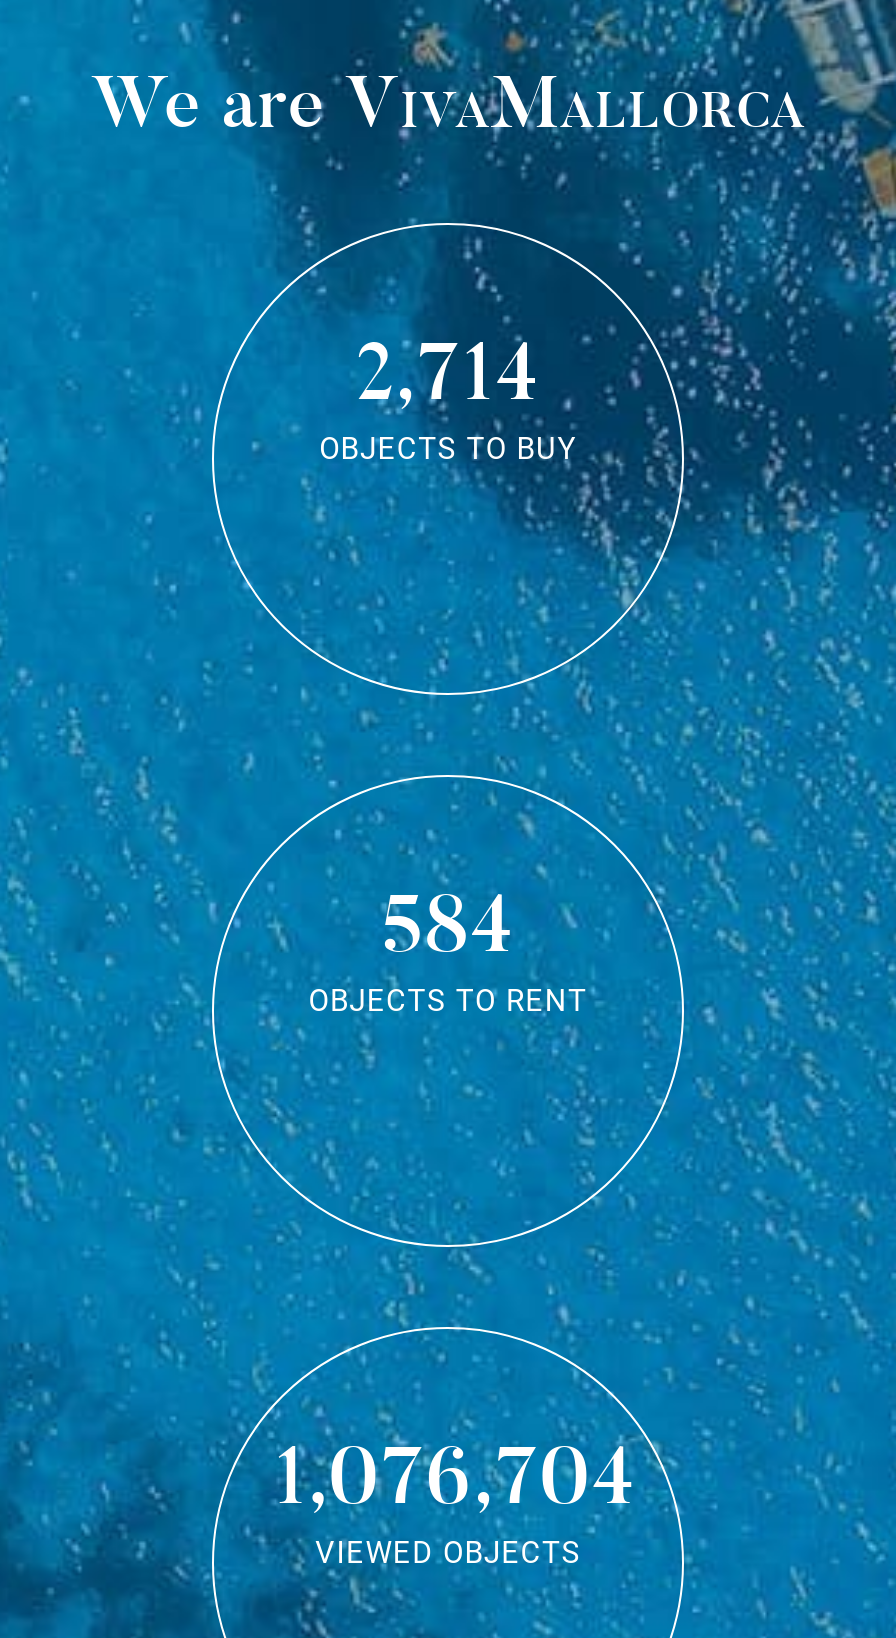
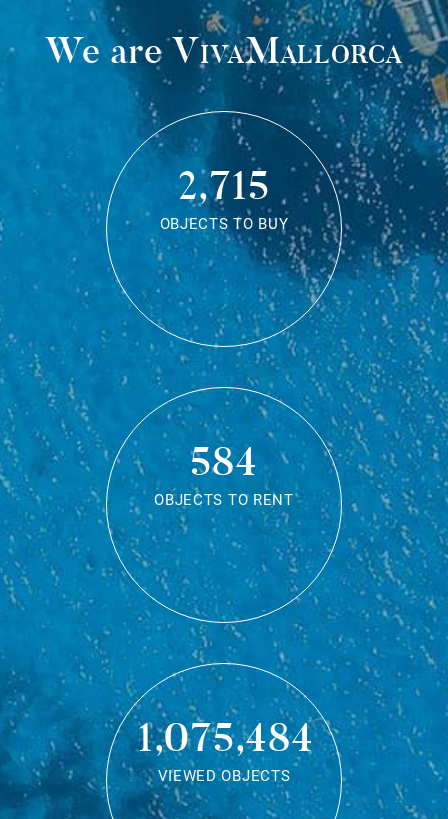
[356,320,540,422] 2,714 -> [178,160,270,211] 2,715
[274,1424,637,1526] 1,076,704 -> [137,712,313,763] 1,075,484

